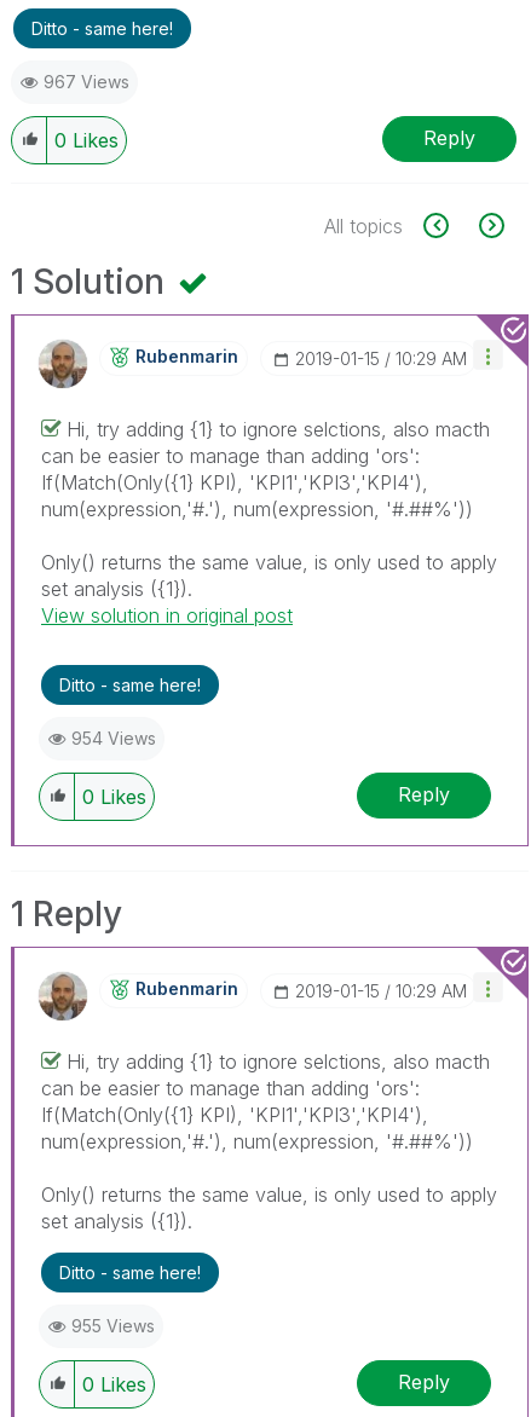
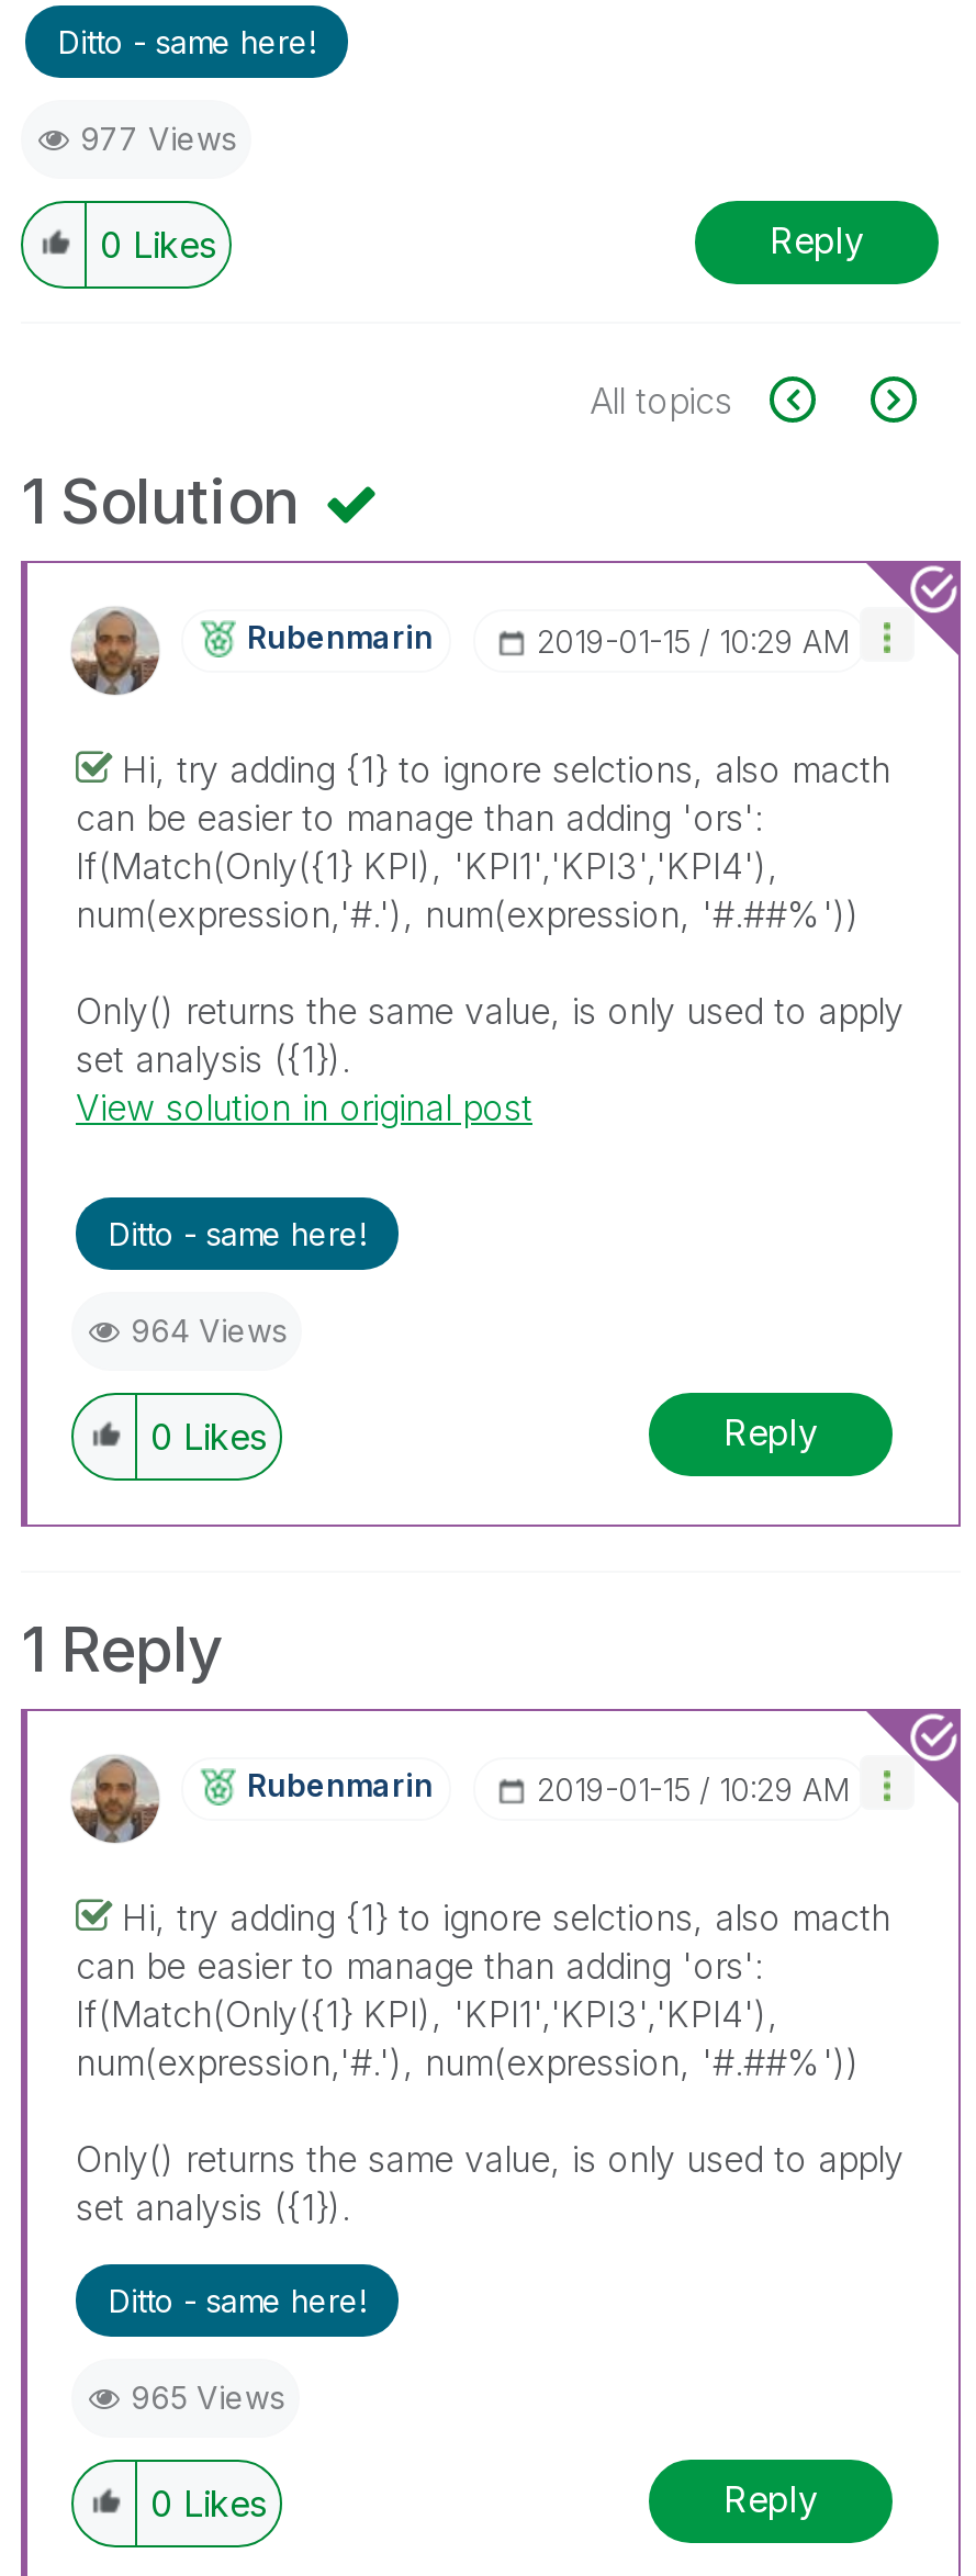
[44,71,129,91] 967 Views -> [80,119,236,156] 977 Views
[71,727,156,748] 954 Views -> [131,1311,287,1348] 964 Views
[71,1315,155,1335] 955 Views -> [131,2377,284,2415] 965 Views

